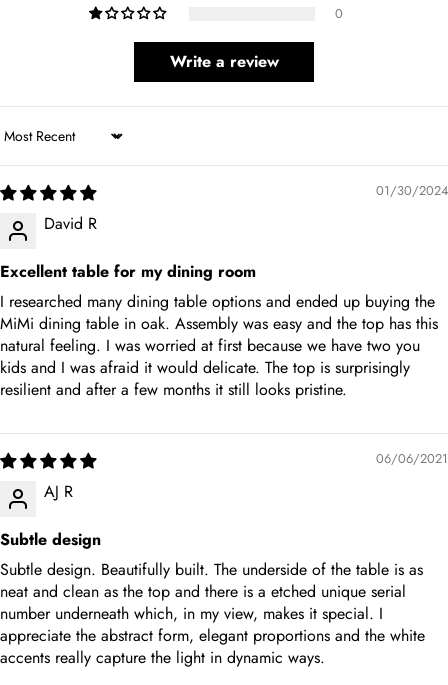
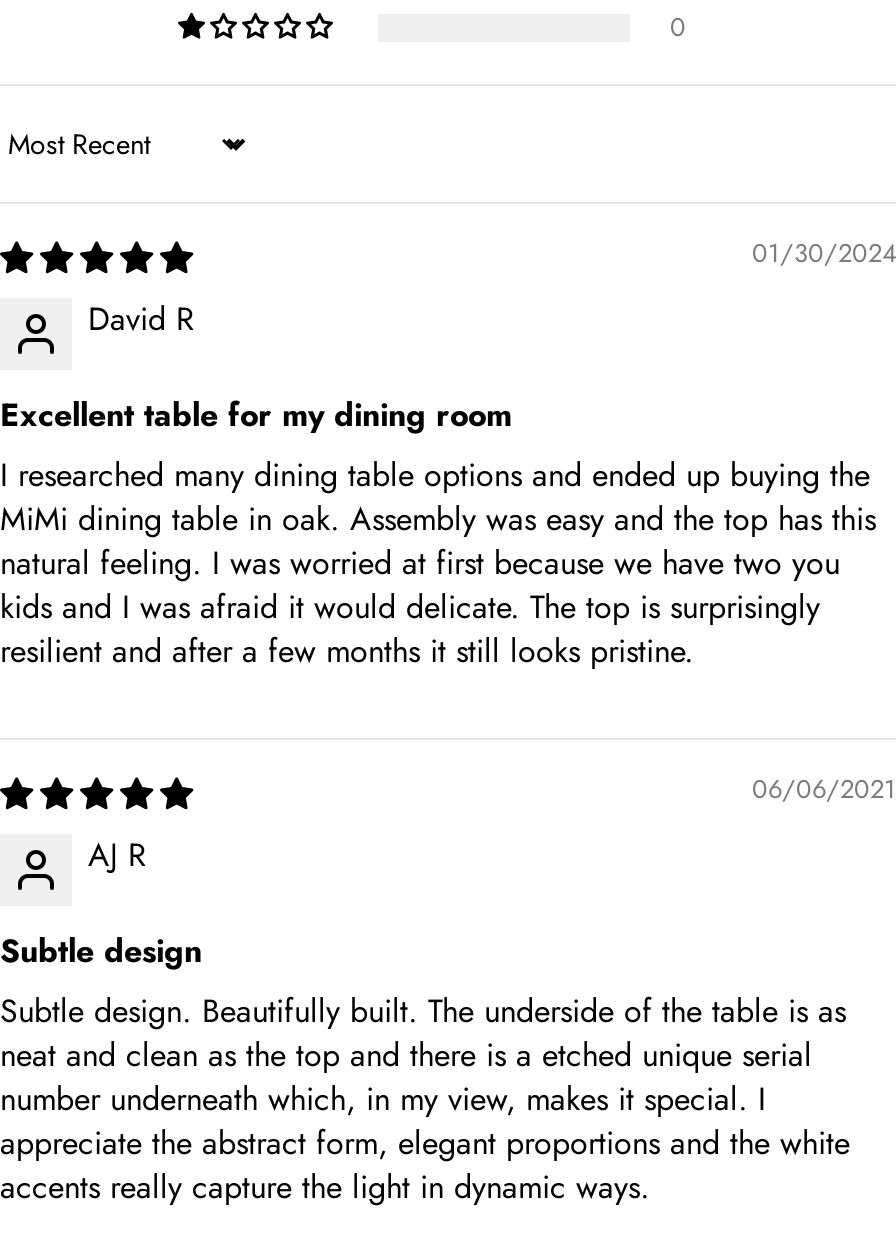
[169,50,278,73] Write a review -> none

